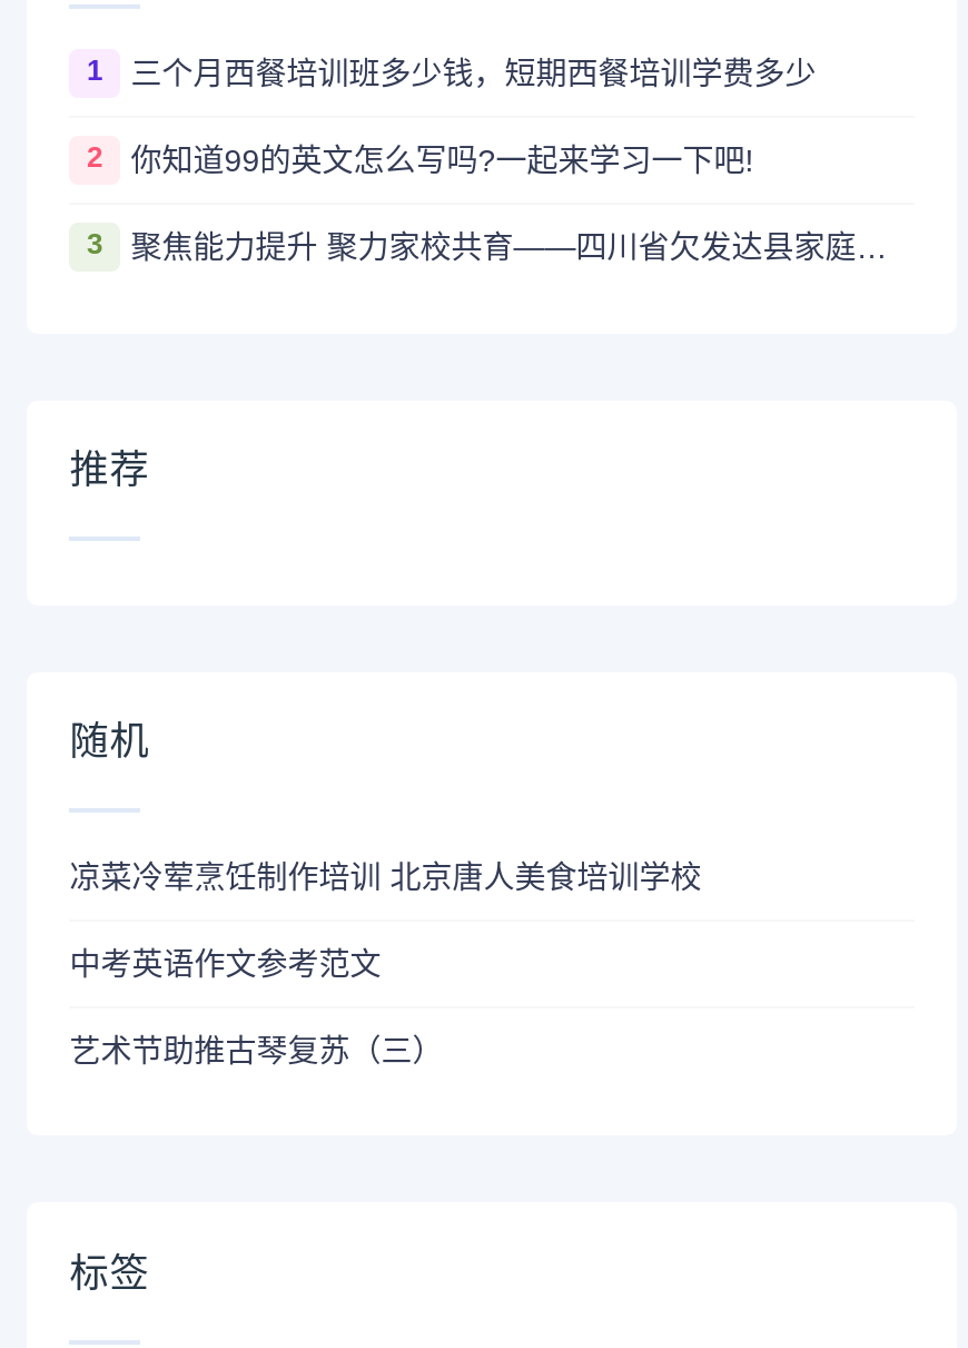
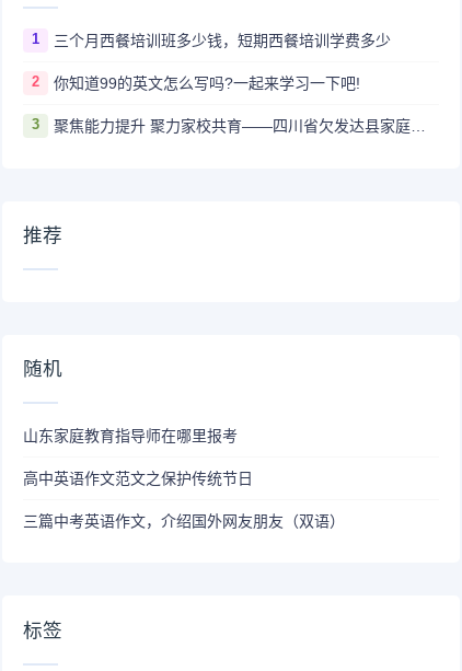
[69,860,701,895] 凉菜冷荤烹饪制作培训 北京唐人美食培训学校 -> [23,427,238,445] 山东家庭教育指导师在哪里报考
[69,946,381,982] 中考英语作文参考范文 -> [23,470,253,487] 高中英语作文范文之保护传统节日
[69,1033,443,1069] 艺术节助推古琴复苏（三） -> [23,512,345,530] 三篇中考英语作文，介绍国外网友朋友（双语）

